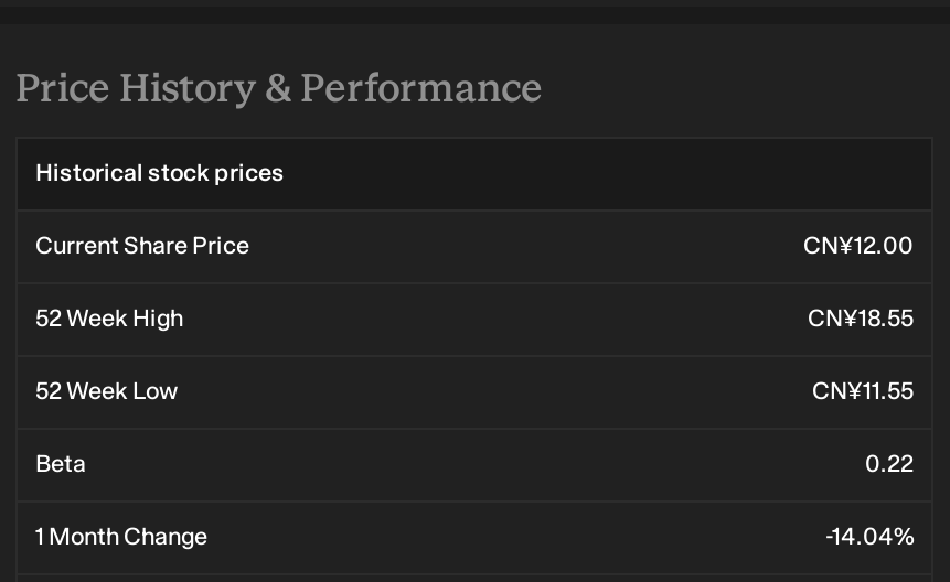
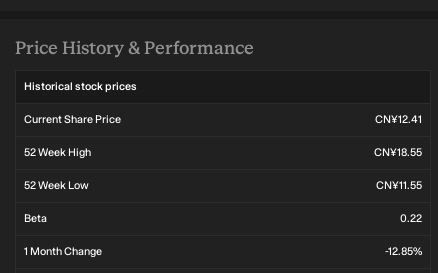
[803,231,914,259] CN¥12.00 -> [375,113,422,126] CN¥12.41
[825,522,914,550] -14.04% -> [385,245,422,258] -12.85%

